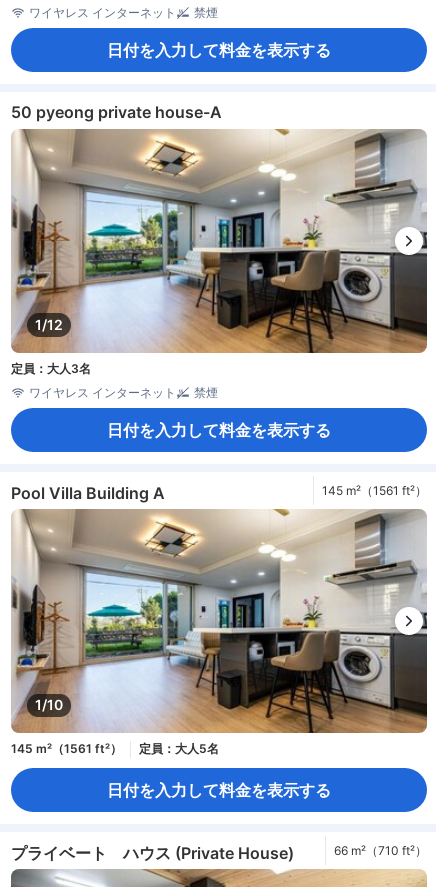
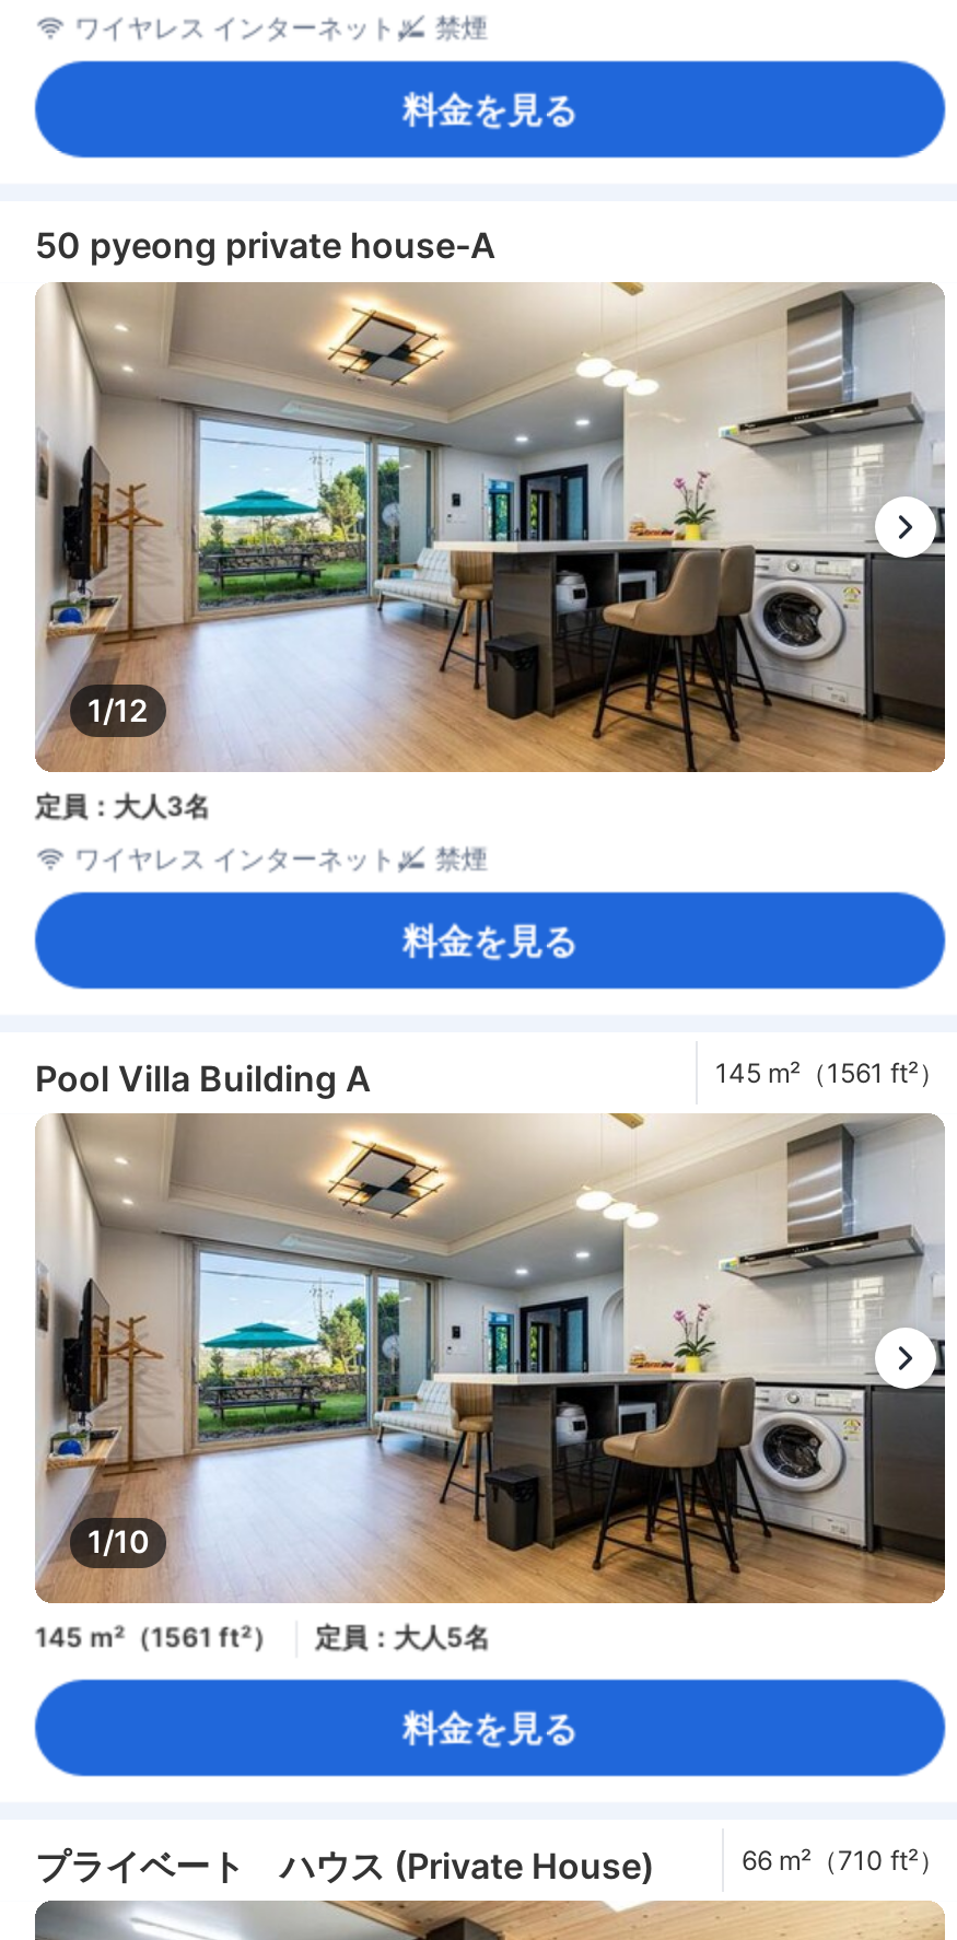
[107,40,331,60] 日付を入力して料金を表示する -> [402,87,577,130] 料金を見る
[107,420,331,440] 日付を入力して料金を表示する -> [402,918,577,962] 料金を見る
[107,780,331,800] 日付を入力して料金を表示する -> [402,1706,577,1749] 料金を見る

